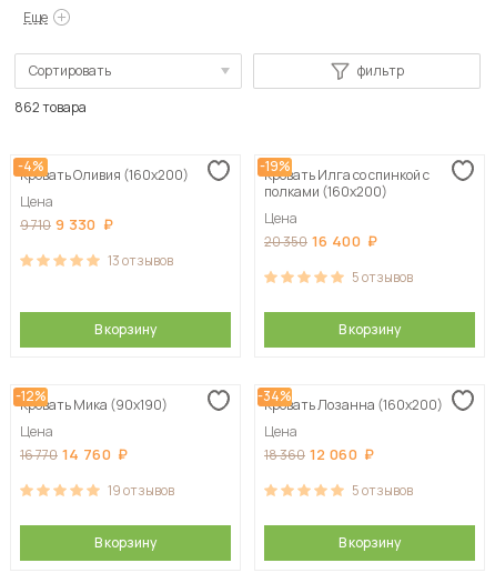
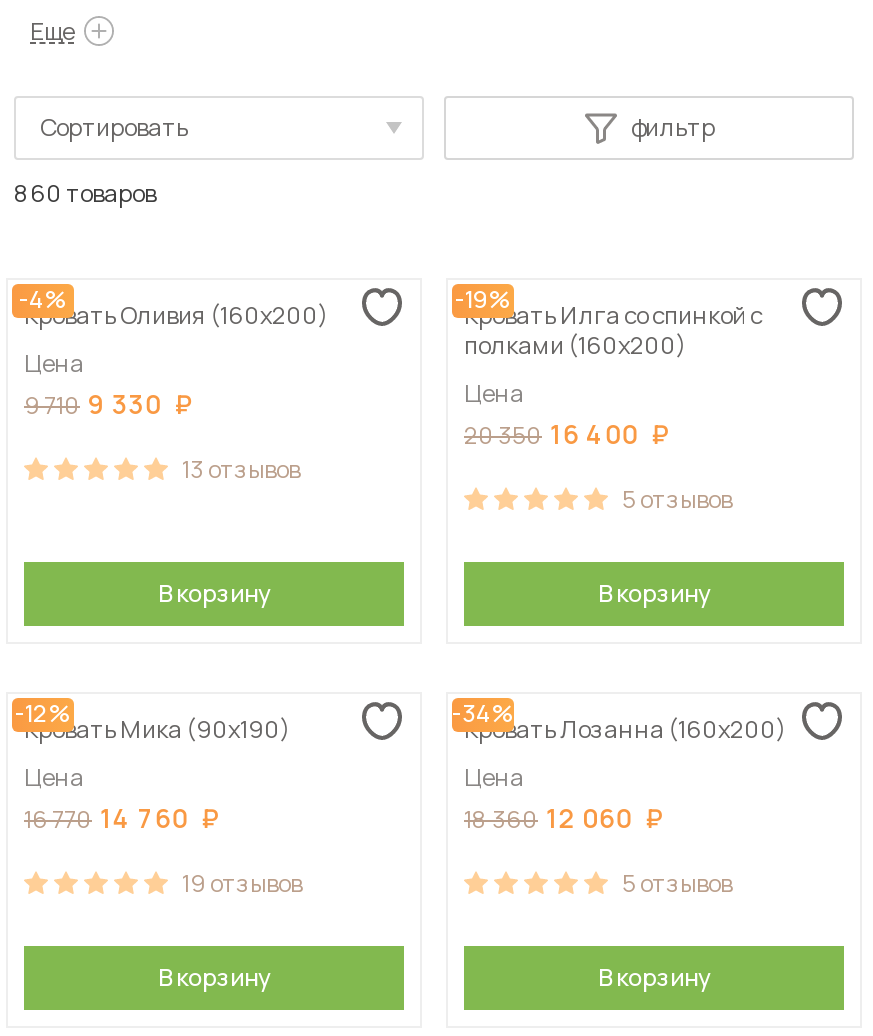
[14,98,87,117] 862 товара -> [14,176,156,210] 860 товаров

